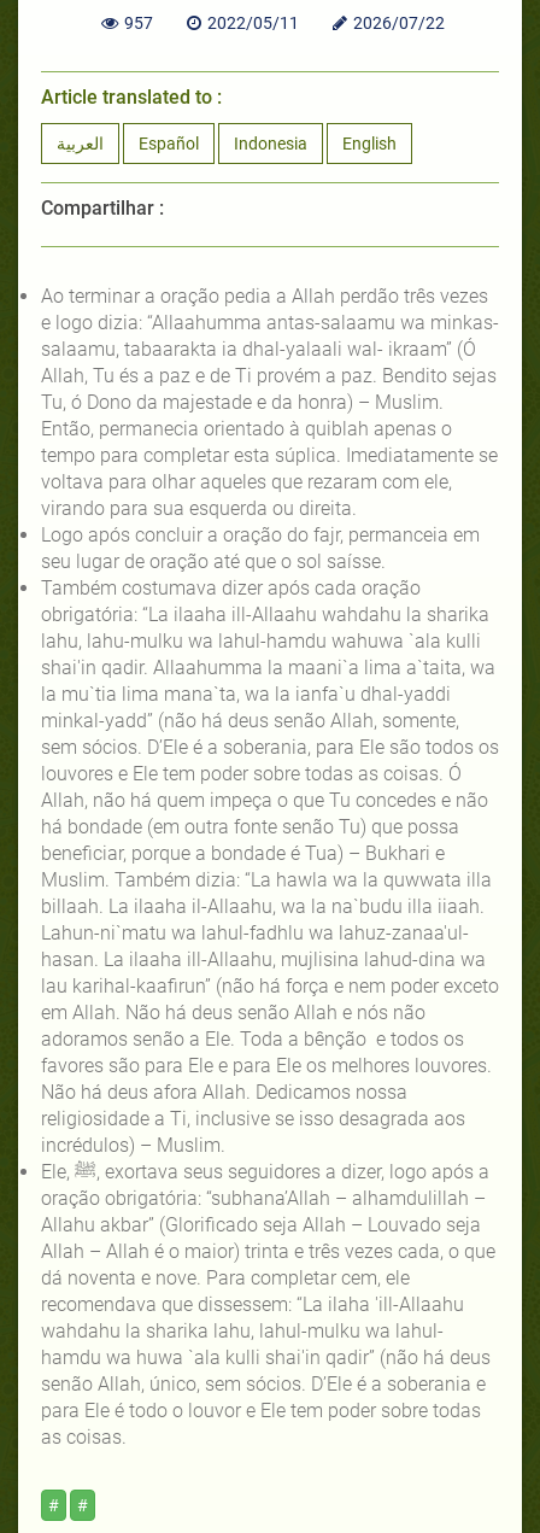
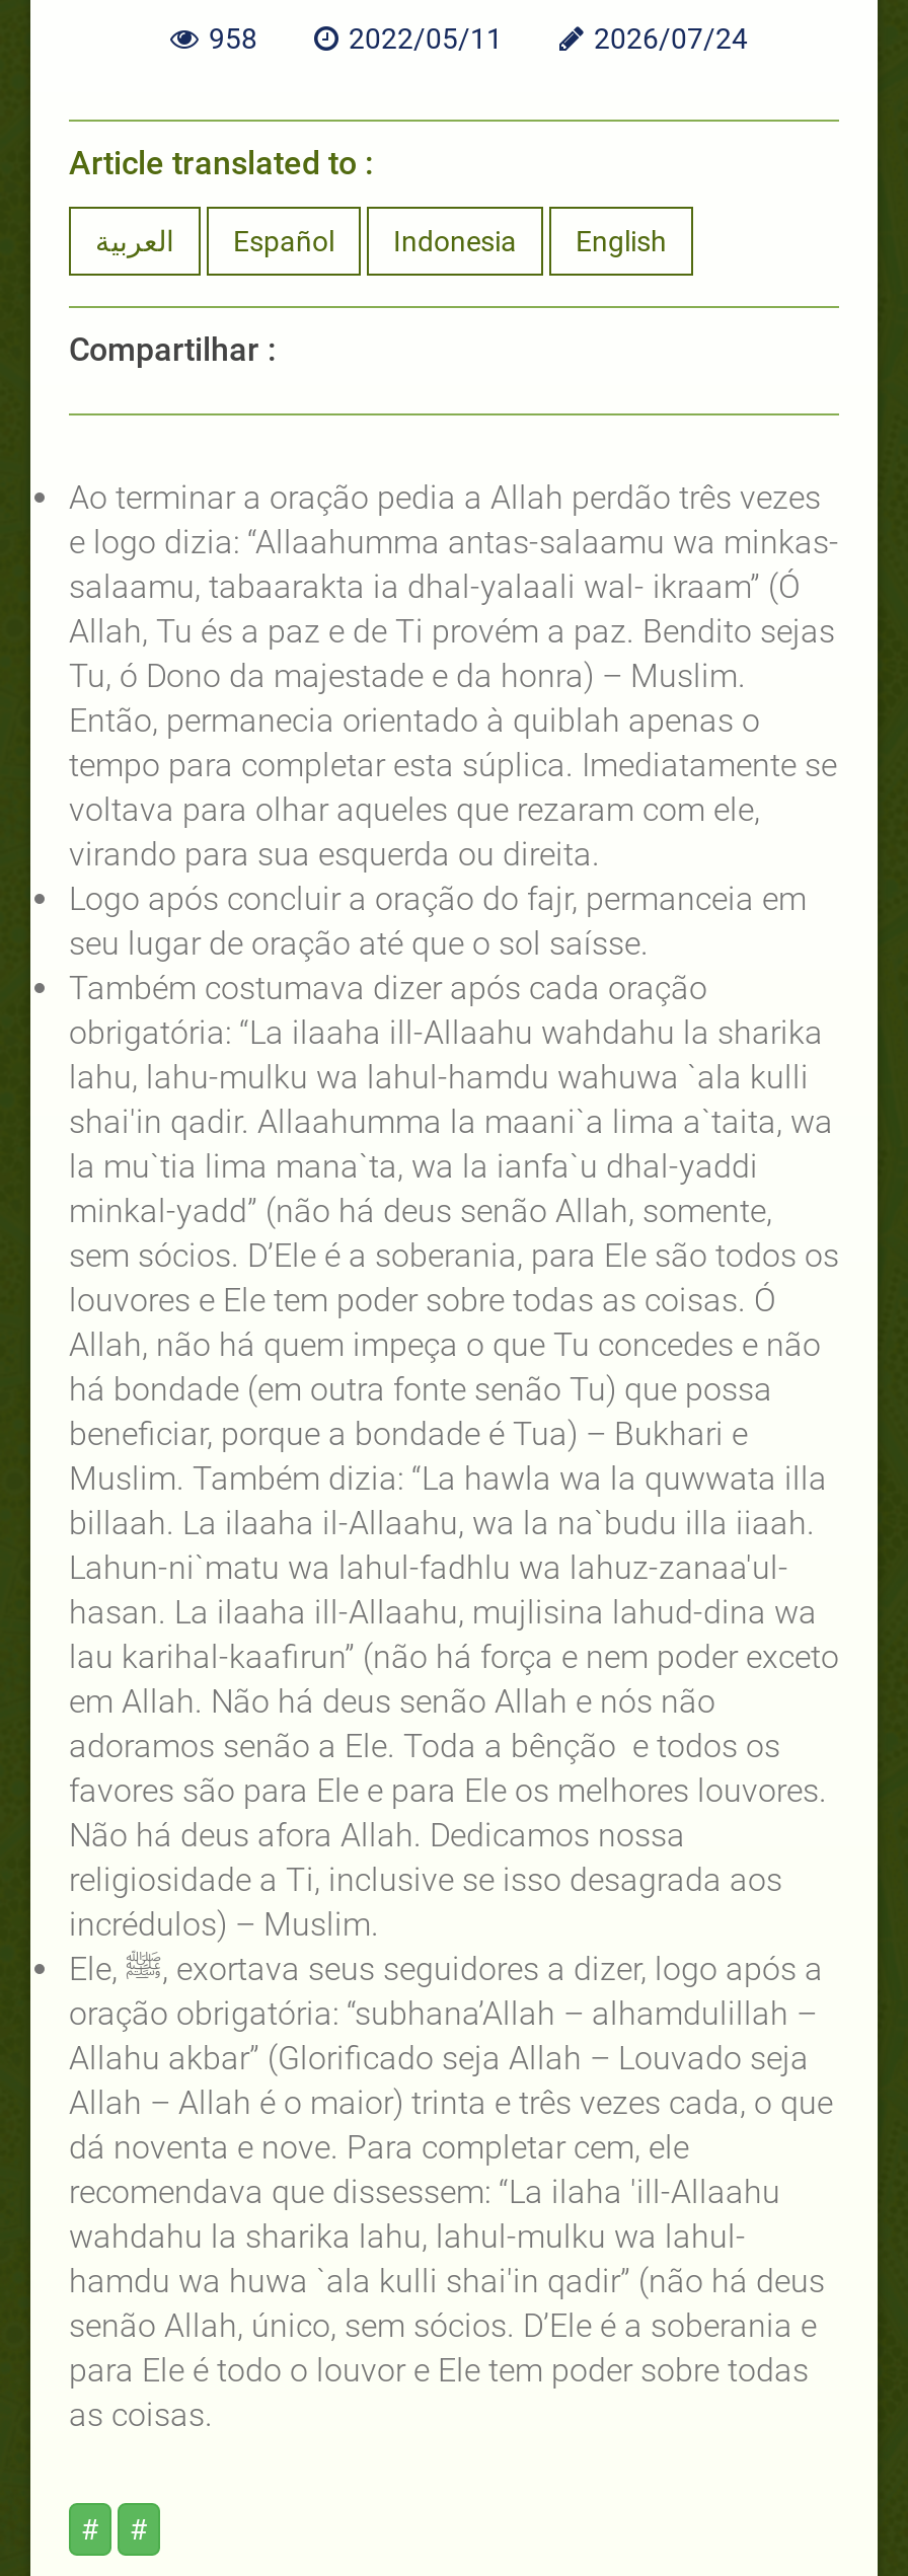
[124,13,153,32] 957 -> [209,22,257,54] 958
[353,13,445,32] 2026/07/22 -> [594,22,748,54] 2026/07/24

